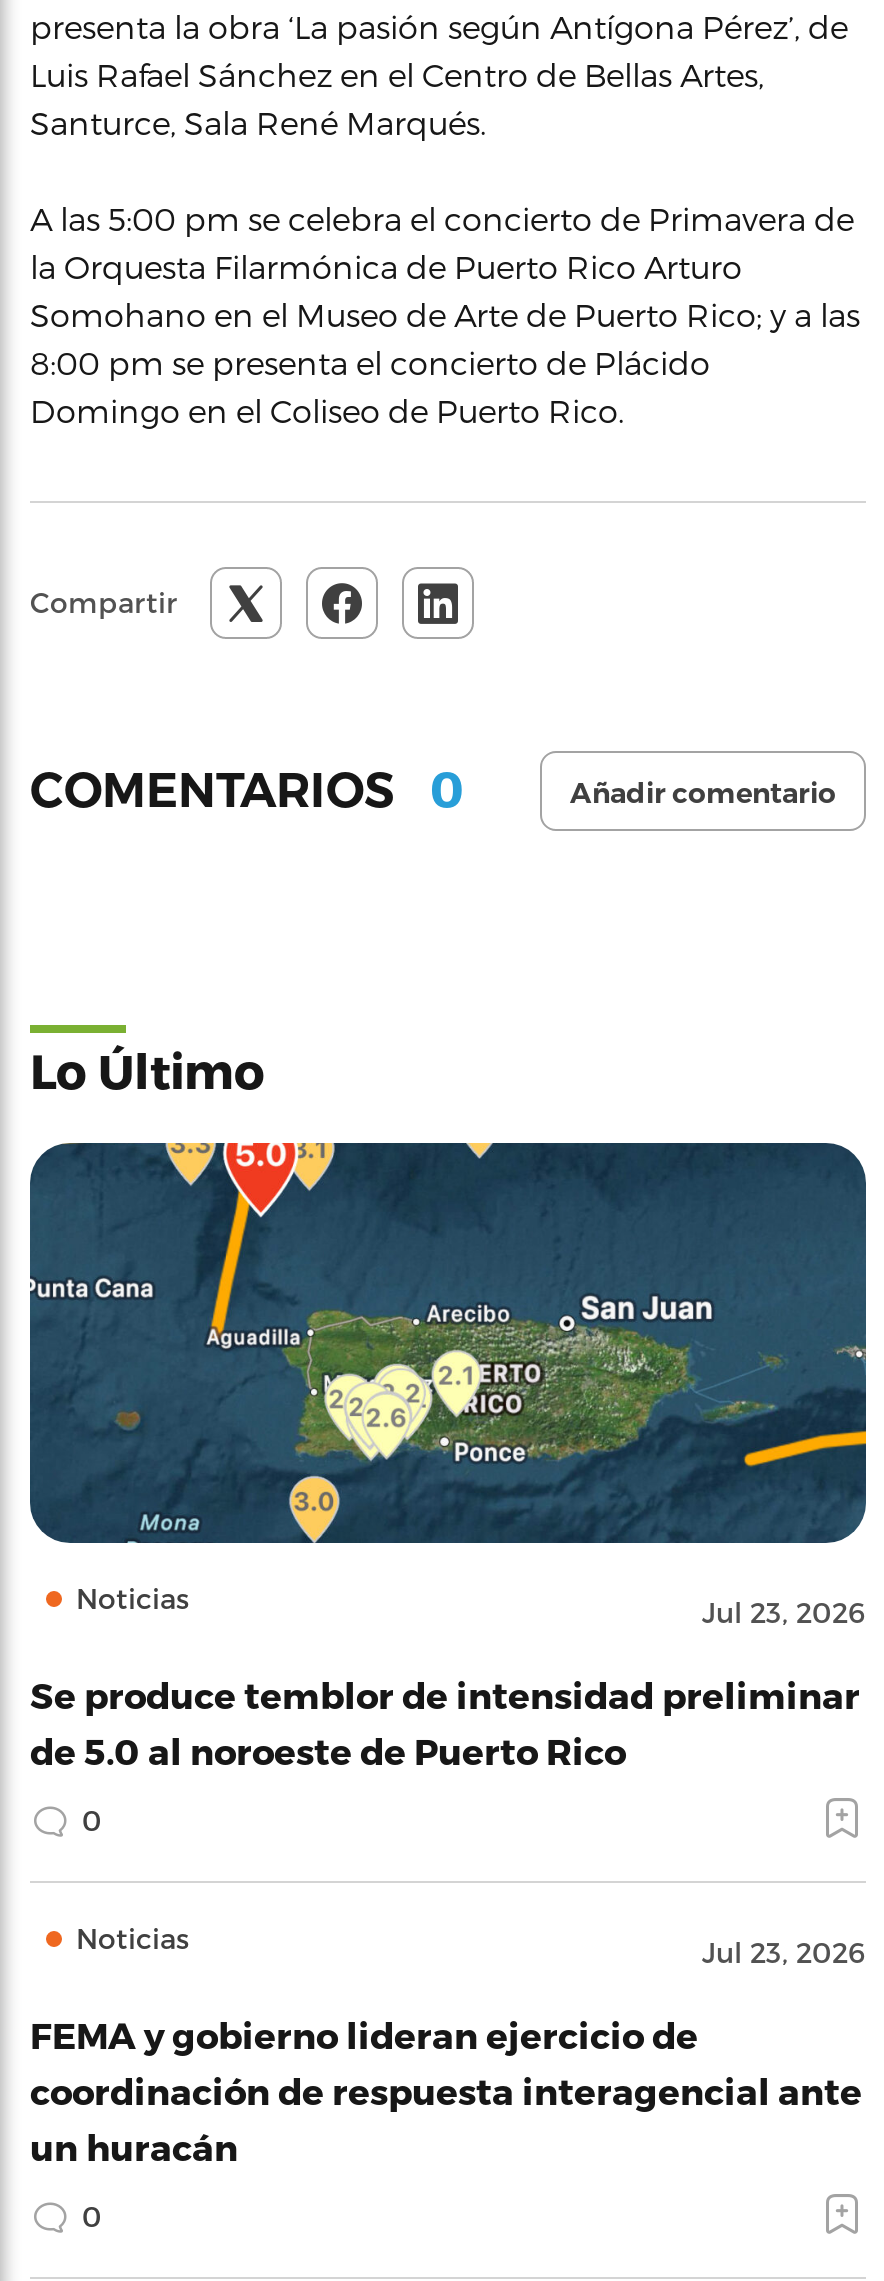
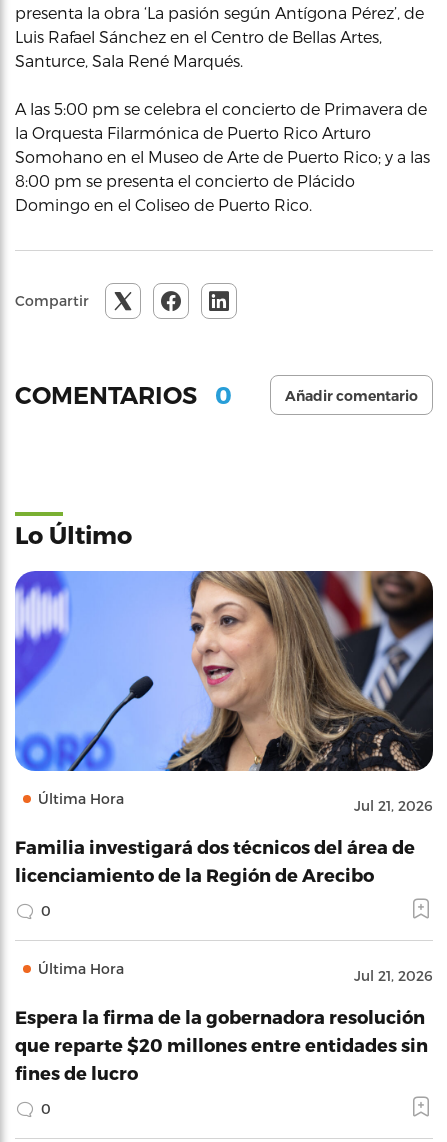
[28,1140,868,1628] [image] | Noticias | Jul 23, 2026 -> [14,570,434,814] [image] | Última Hora | Jul 21, 2026
[30,1672,860,1770] Se produce temblor de intensidad preliminar | de 5.0 al noroeste de Puerto Rico -> [15,836,415,885] Familia investigará dos técnicos del área de | licenciamiento de la Región de Arecibo
[76,1920,866,1968] Noticias | Jul 23, 2026 -> [38,960,433,984] Última Hora | Jul 21, 2026
[30,2012,862,2166] FEMA y gobierno lideran ejercicio de | coordinación de respuesta interagencial ante | un huracán -> [15,1006,428,1083] Espera la firma de la gobernadora resolución | que reparte $20 millones entre entidades sin | fines de lucro

